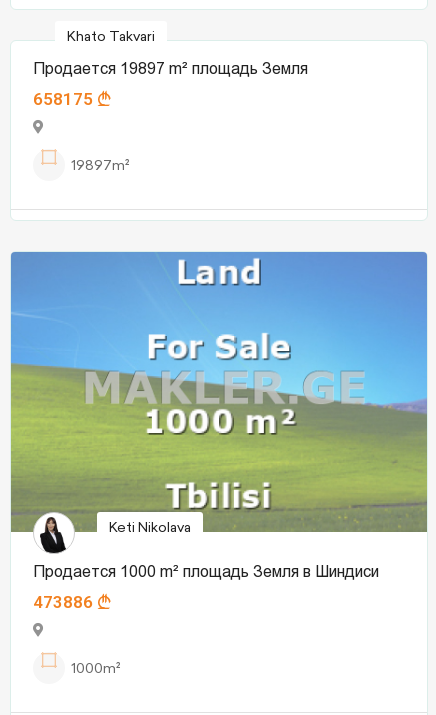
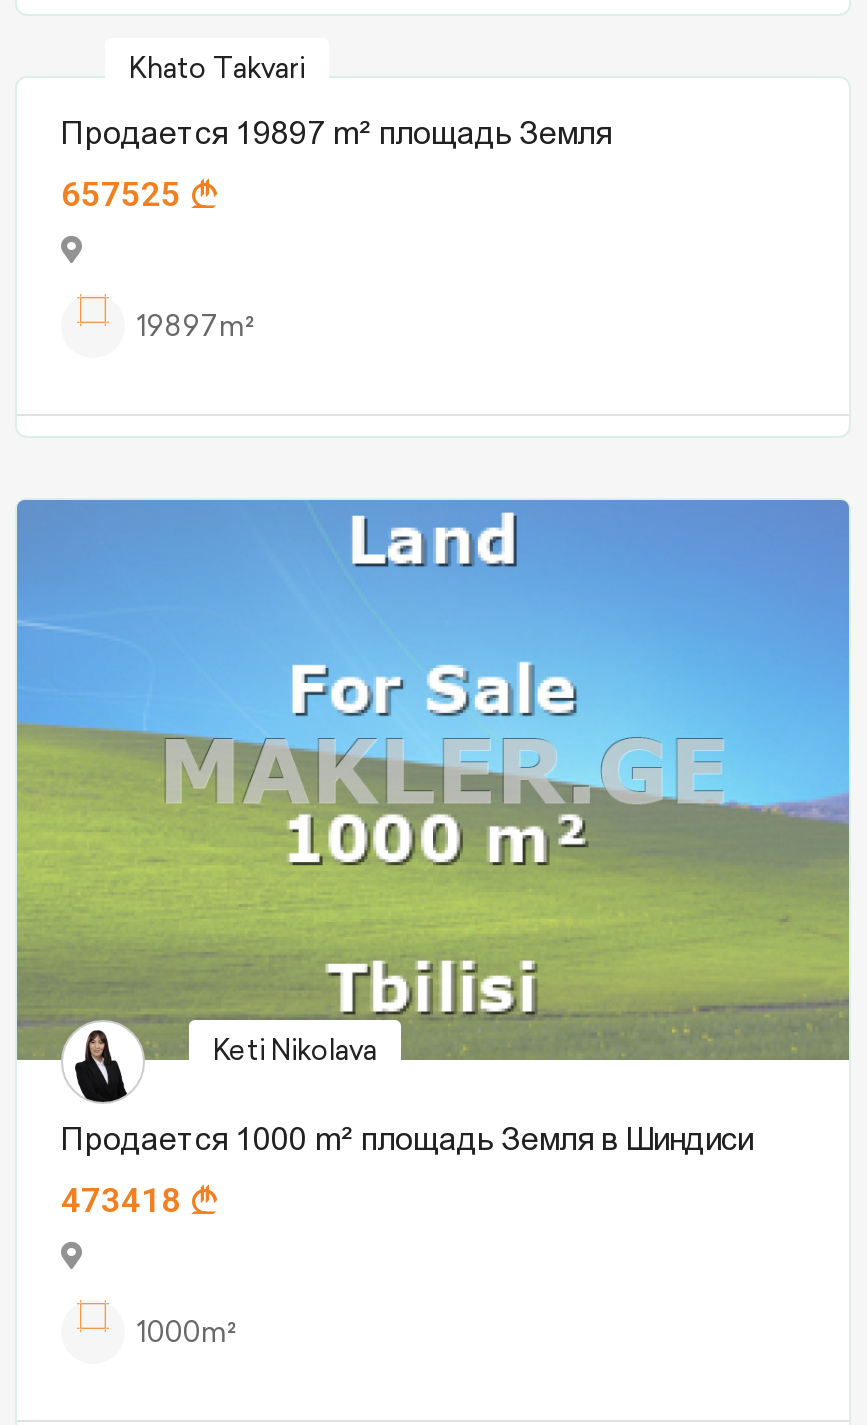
[33,89,93,109] 658175 -> [61,174,181,214] 657525
[33,592,93,612] 473886 -> [61,1180,181,1220] 473418

